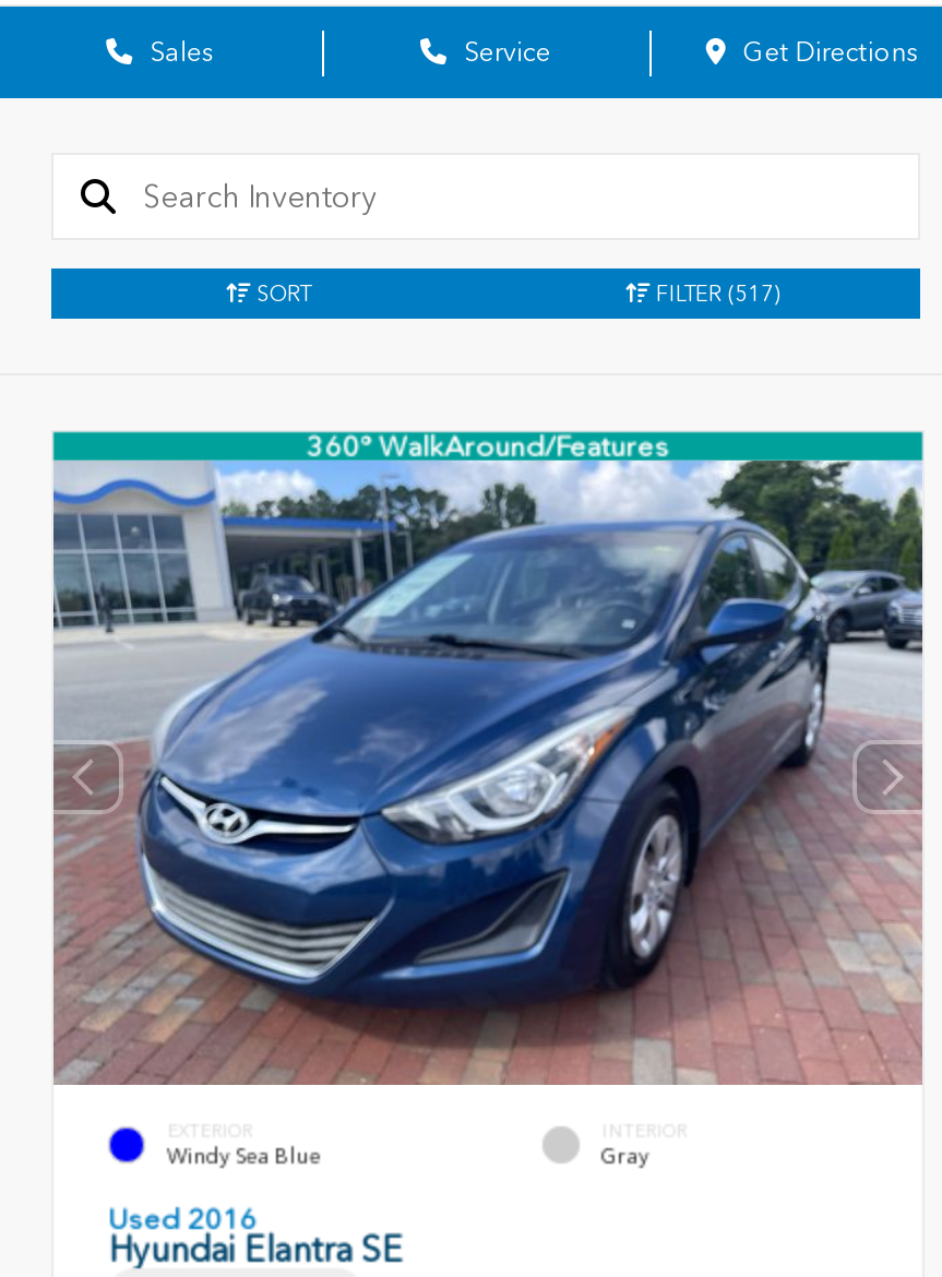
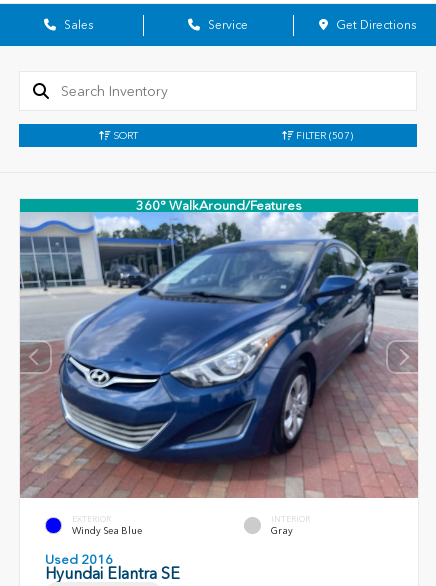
[649,281,780,307] FILTER (517) -> [293,130,353,142] FILTER (507)

